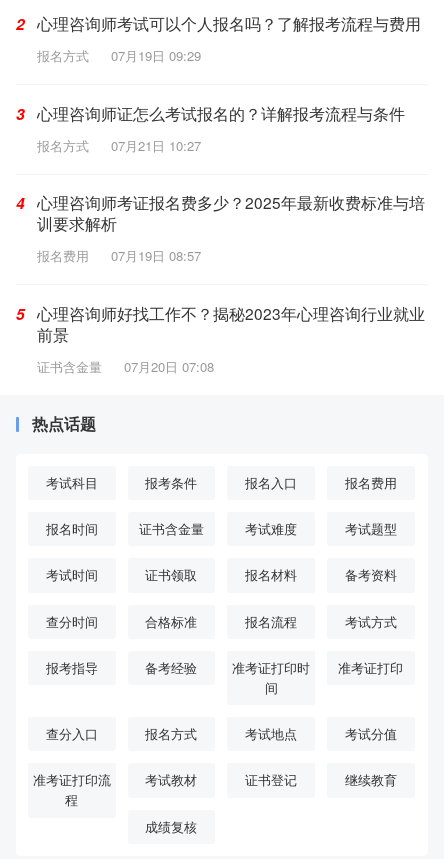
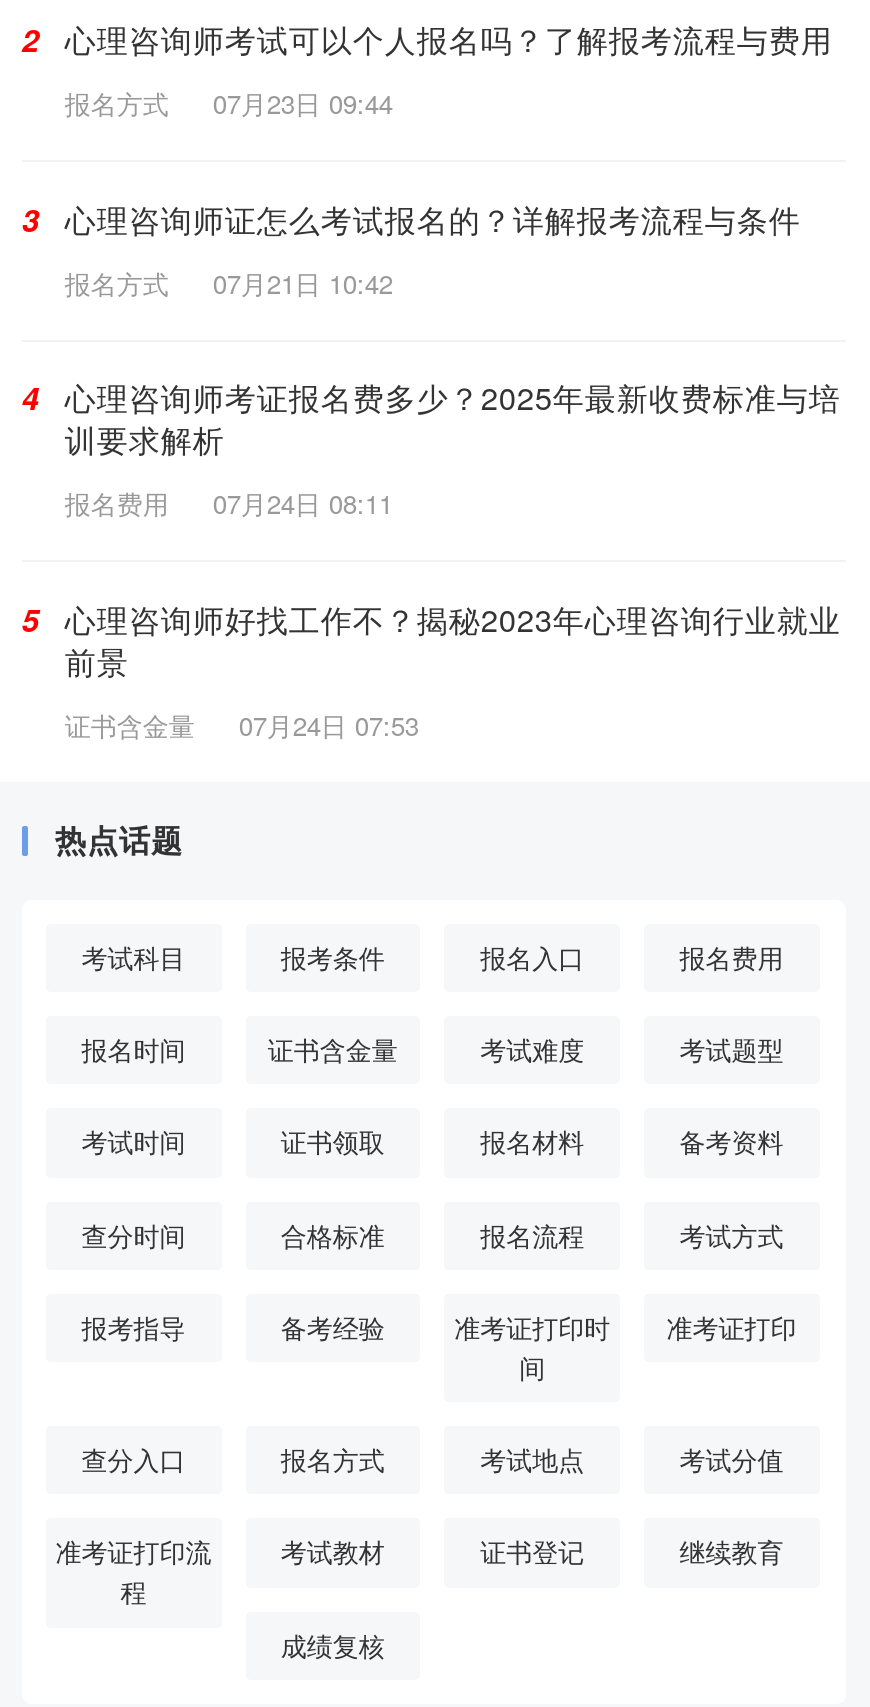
[37,46,201,65] 报名方式 07月19日 09:29 -> [65,84,393,122] 报名方式 07月23日 09:44
[37,136,201,155] 报名方式 07月21日 10:27 -> [65,263,393,301] 报名方式 07月21日 10:42
[37,246,201,265] 报名费用 07月19日 08:57 -> [65,485,393,523] 报名费用 07月24日 08:11
[37,357,214,376] 证书含金量 07月20日 07:08 -> [65,706,419,744] 证书含金量 07月24日 07:53

